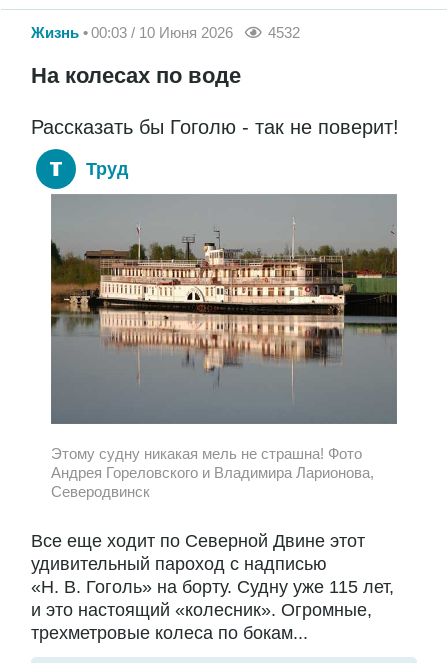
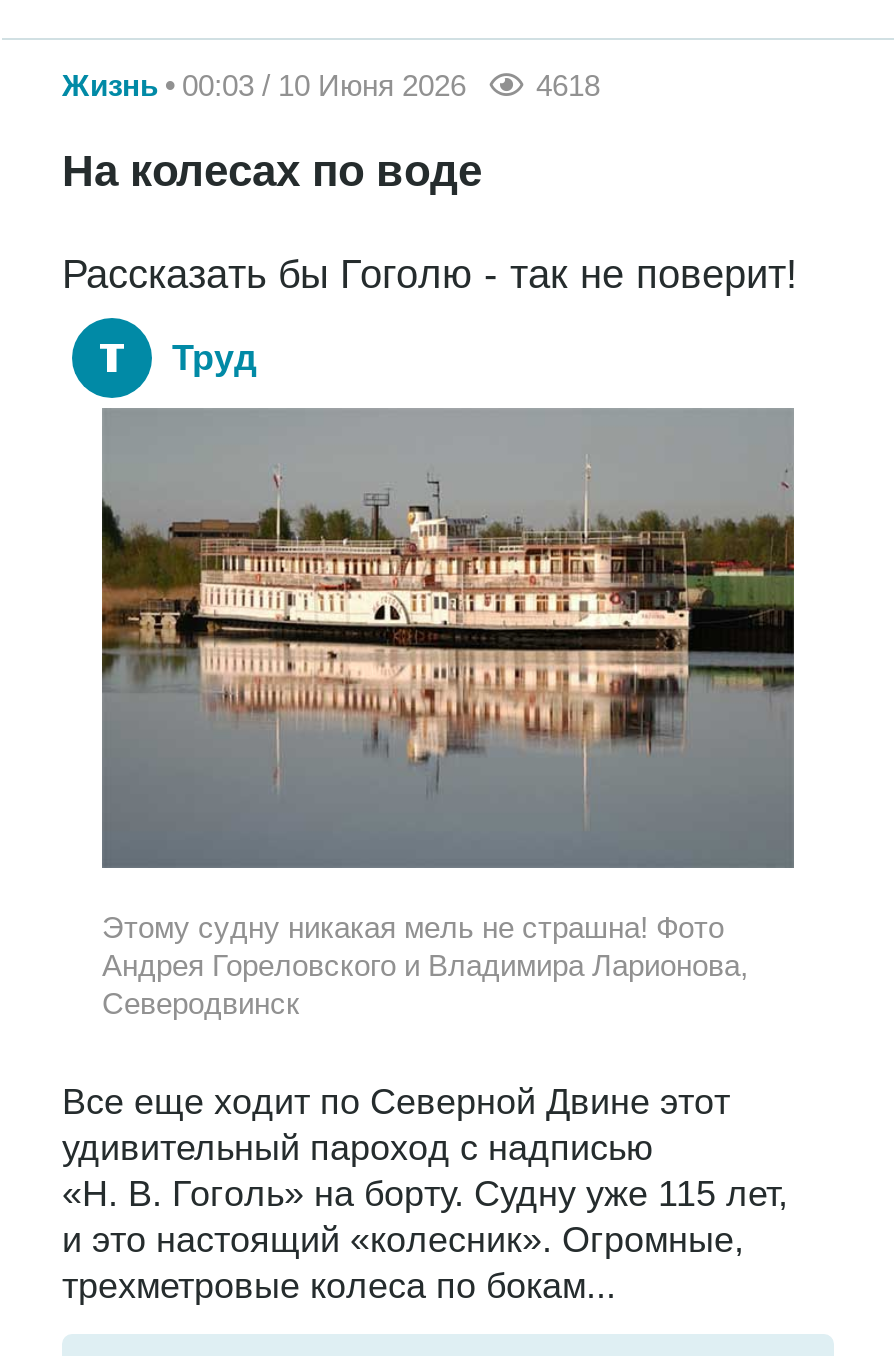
[268,24,300,41] 4532 -> [536,69,600,103] 4618

